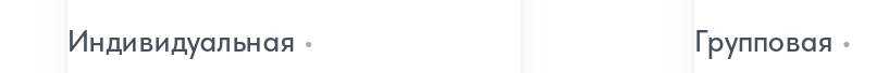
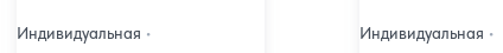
[694,23,859,58] Групповая • -> [359,24,498,43] Индивидуальная •

